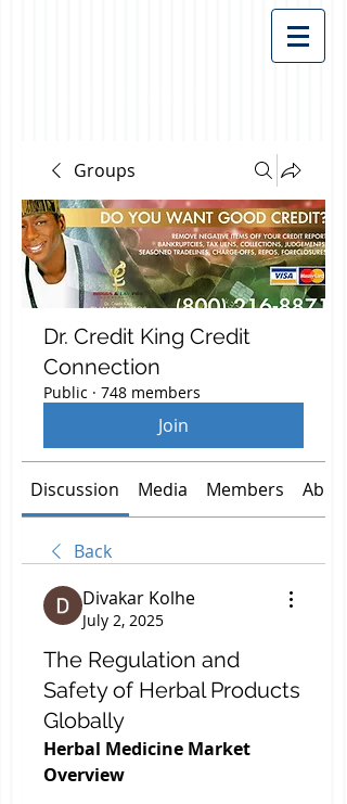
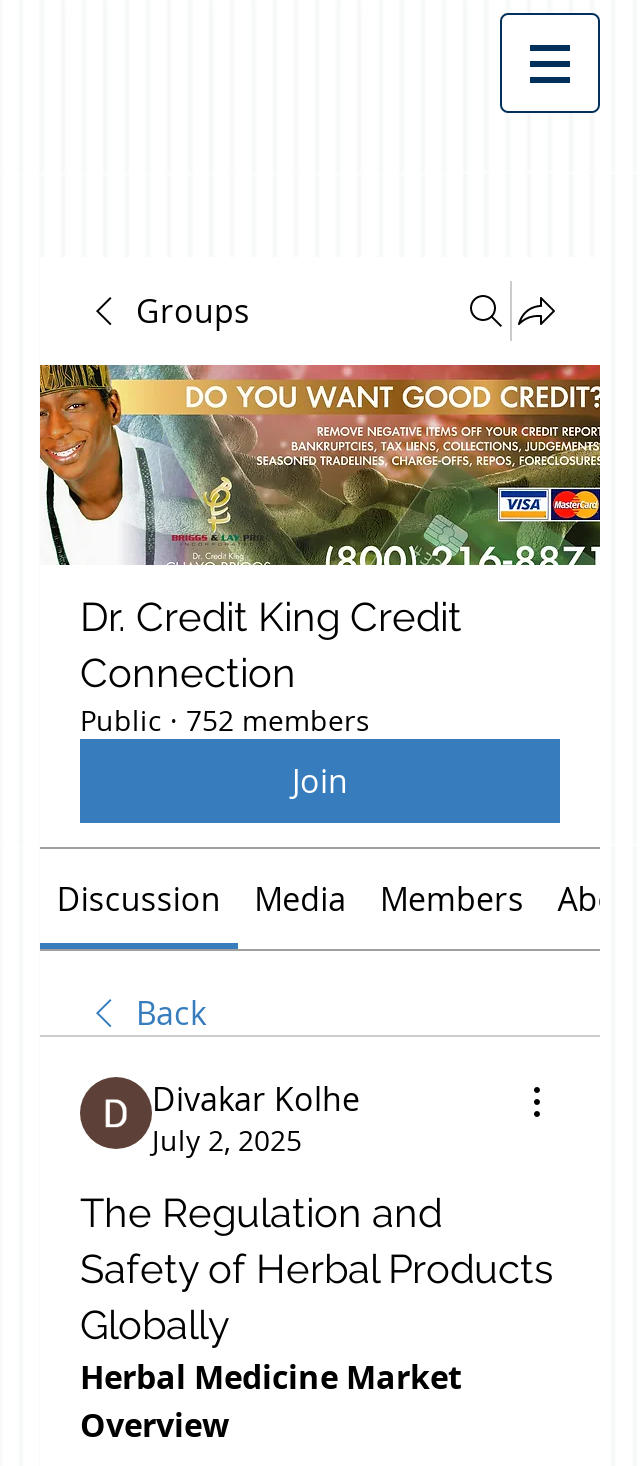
[43,382,201,403] Public · 748 members -> [80,701,370,739] Public · 752 members

